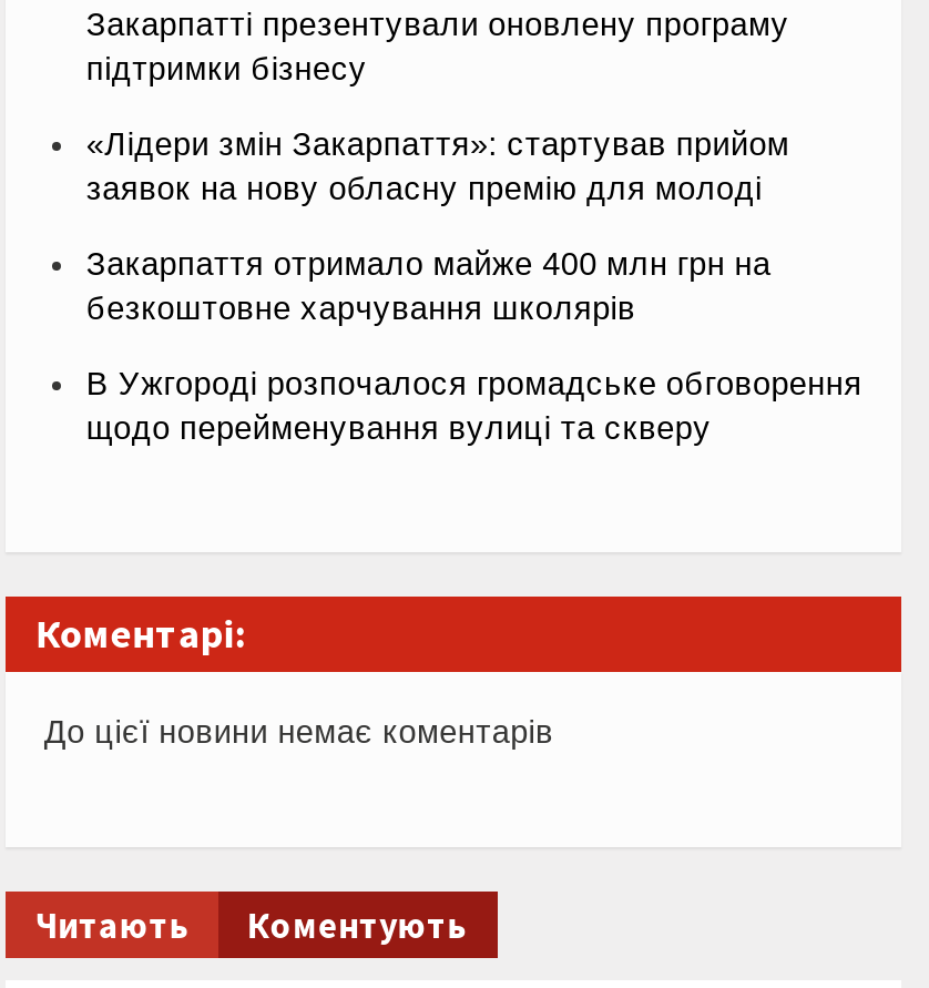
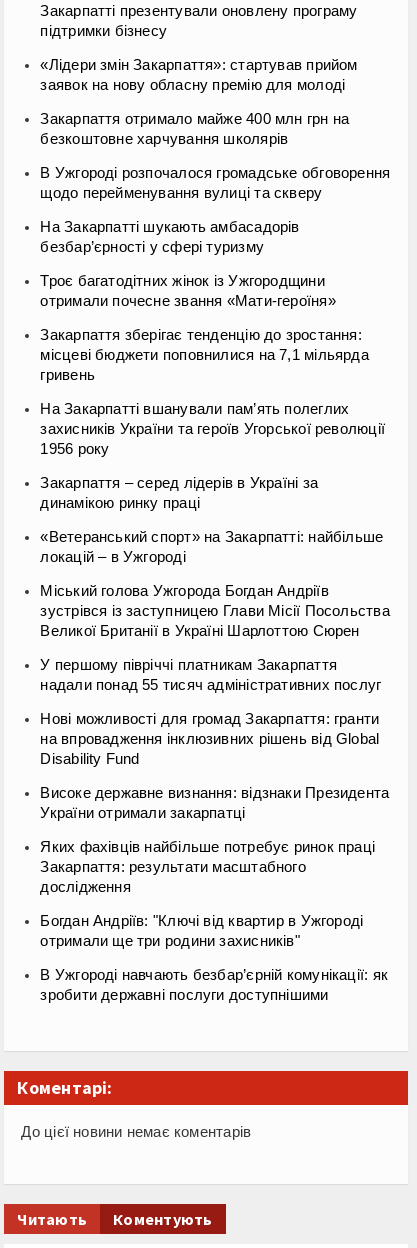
none -> [40,219,390,1003] На Закарпатті шукають амбасадорів | безбар’єрності у сфері туризму | Троє багатодітних жінок із Ужгородщини | отримали почесне звання «Мати-героїня» | Закарпаття зберігає тенденцію до зростання: | місцеві бюджети поповнилися на 7,1 мільярда | гривень | На Закарпатті вшанували пам’ять полеглих | захисників України та героїв Угорської революції | 1956 року | Закарпаття – серед лідерів в Україні за | динамікою ринку праці | «Ветеранський спорт» на Закарпатті: найбільше | локацій – в Ужгороді | Міський голова Ужгорода Богдан Андріїв | зустрівся із заступницею Глави Місії Посольства | Великої Британії в Україні Шарлоттою Сюрен | У першому півріччі платникам Закарпаття | надали понад 55 тисяч адміністративних послуг | Нові можливості для громад Закарпаття: гранти | на впровадження інклюзивних рішень від Global | Disability Fund | Високе державне визнання: відзнаки Президента | України отримали закарпатці | Яких фахівців найбільше потребує ринок праці | Закарпаття: результати масштабного | дослідження | Богдан Андріїв: "Ключі від квартир в Ужгороді | отримали ще три родини захисників" | В Ужгороді навчають безбар’єрній комунікації: як | зробити державні послуги доступнішими

